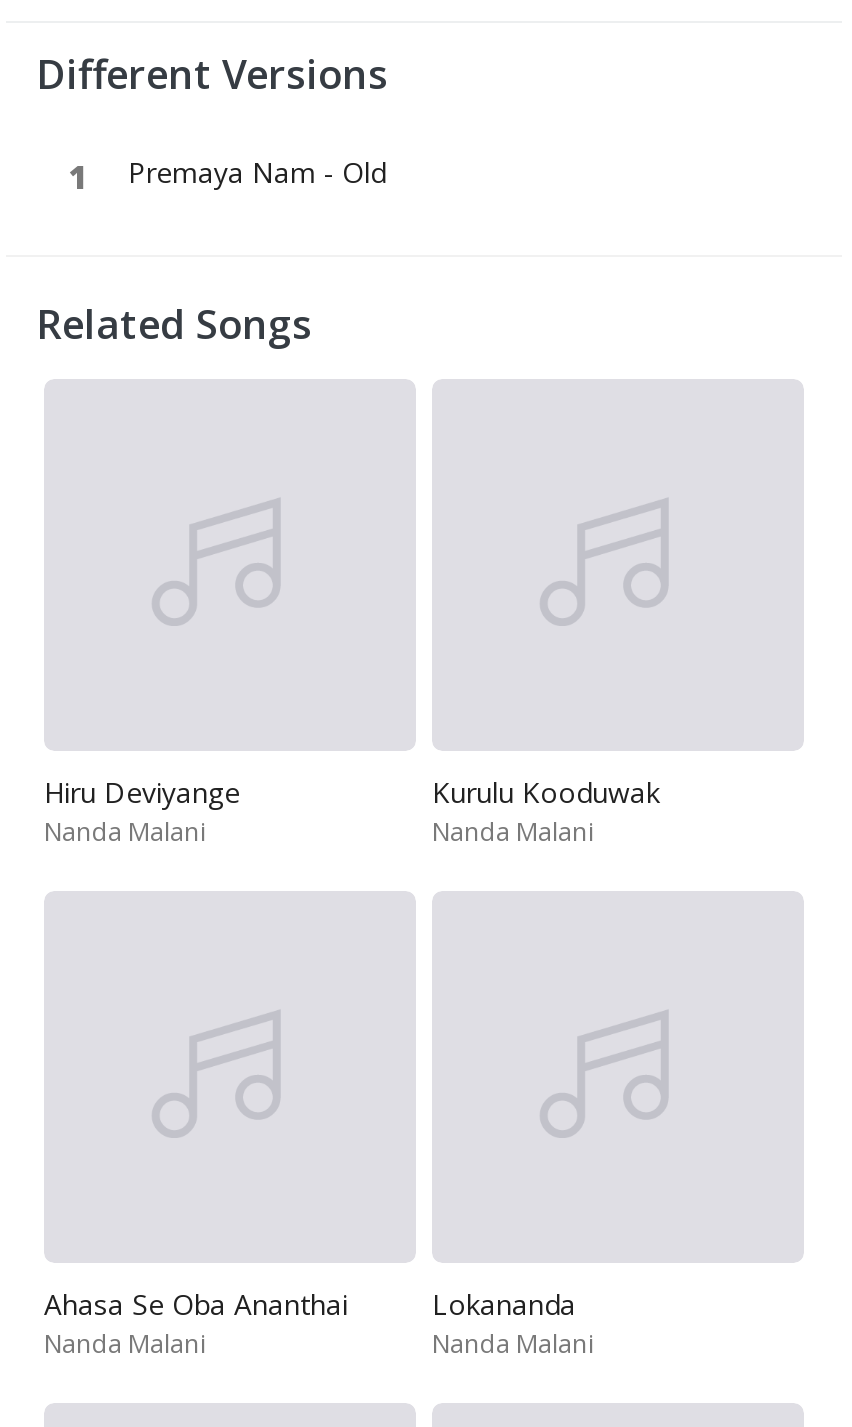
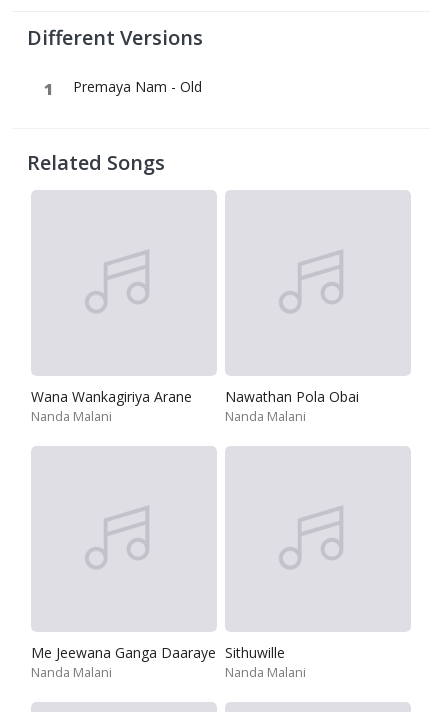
[44,773,240,811] Hiru Deviyange -> [31,387,192,406] Wana Wankagiriya Arane
[432,773,660,811] Kurulu Kooduwak -> [225,387,359,406] Nawathan Pola Obai
[44,1285,348,1323] Ahasa Se Oba Ananthai -> [31,643,216,662] Me Jeewana Ganga Daaraye
[432,1285,576,1323] Lokananda -> [225,643,285,662] Sithuwille

